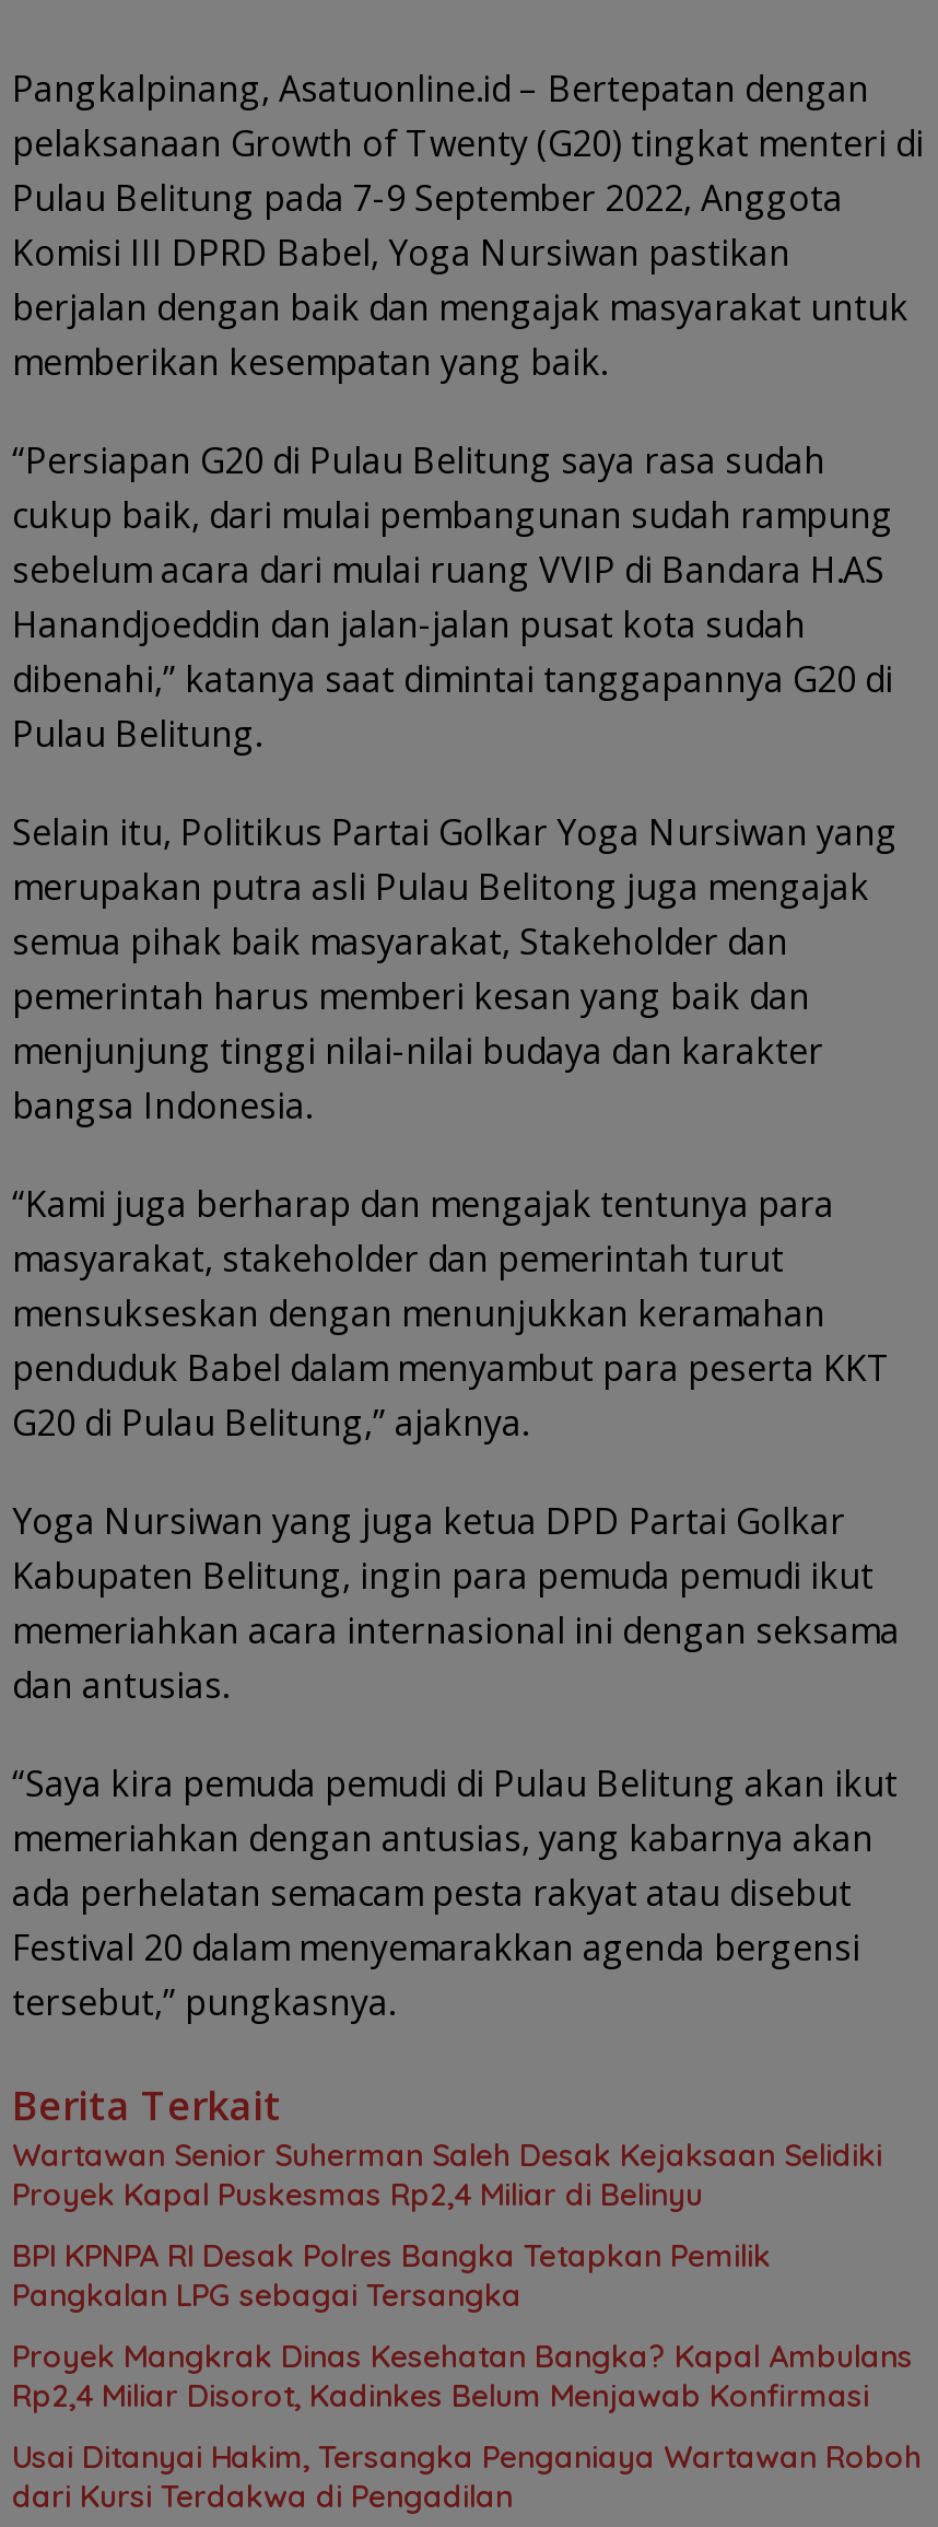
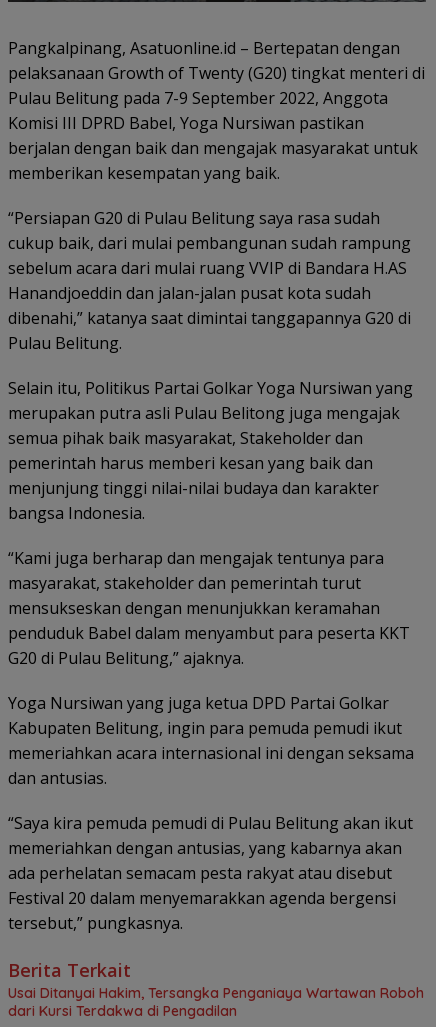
[12,2135,913,2415] Wartawan Senior Suherman Saleh Desak Kejaksaan Selidiki | Proyek Kapal Puskesmas Rp2,4 Miliar di Belinyu | BPI KPNPA RI Desak Polres Bangka Tetapkan Pemilik | Pangkalan LPG sebagai Tersangka | Proyek Mangkrak Dinas Kesehatan Bangka? Kapal Ambulans | Rp2,4 Miliar Disorot, Kadinkes Belum Menjawab Konfirmasi -> none

